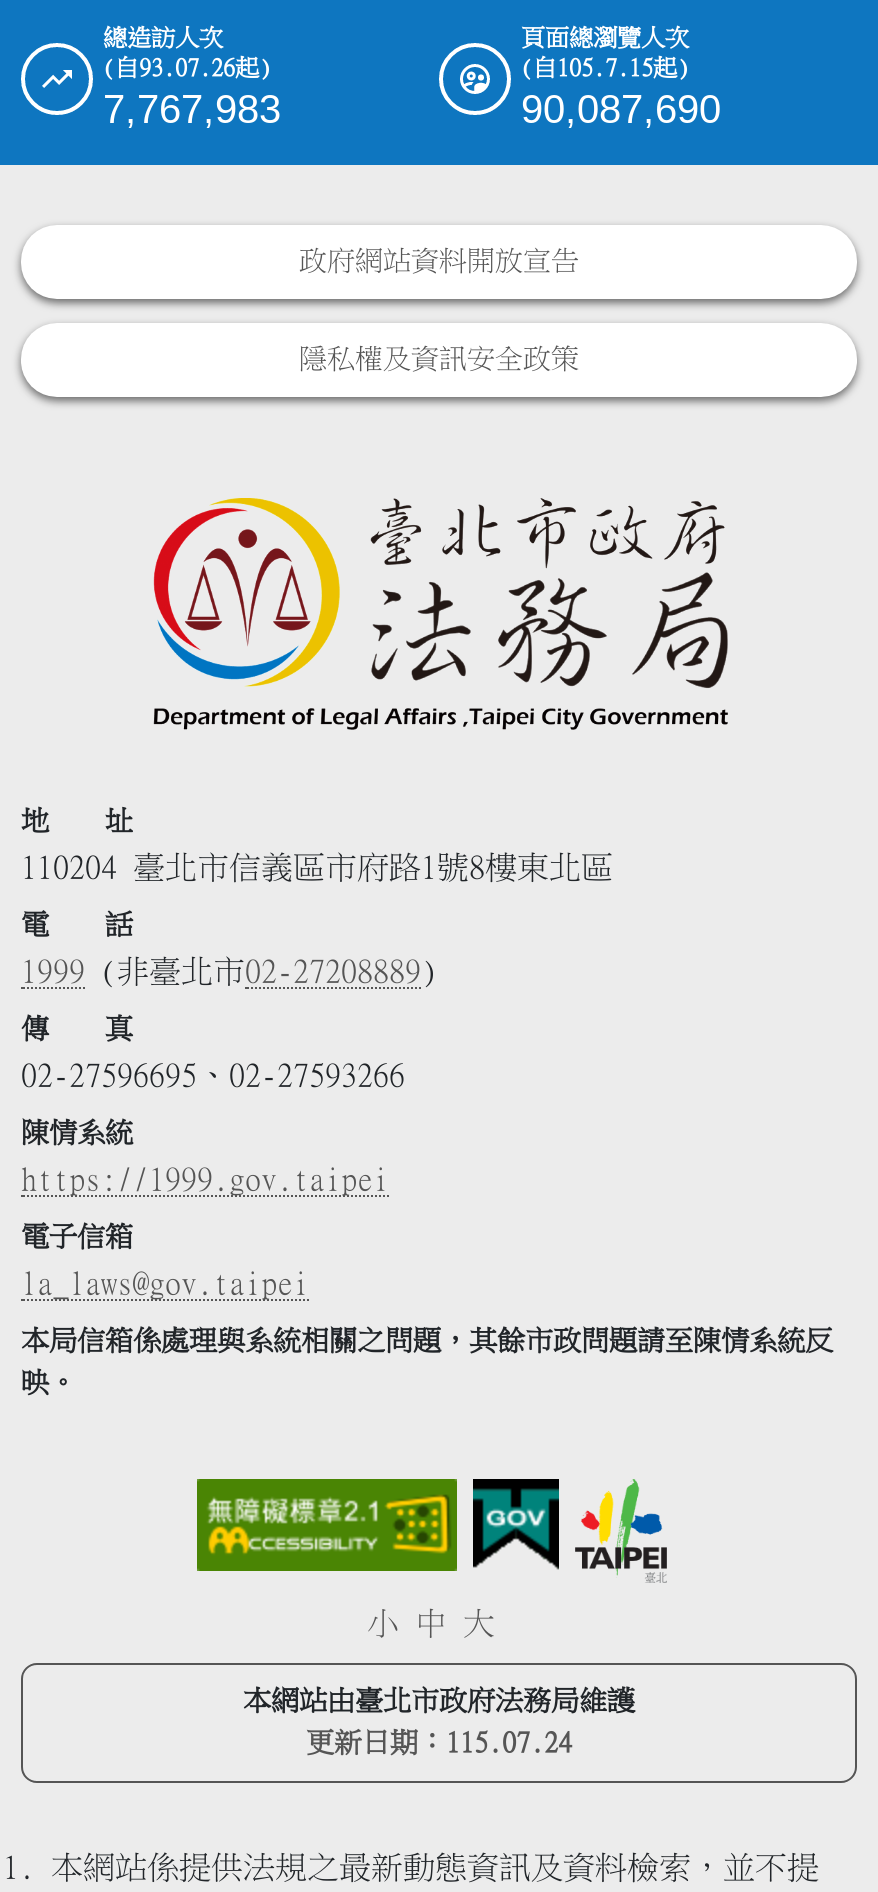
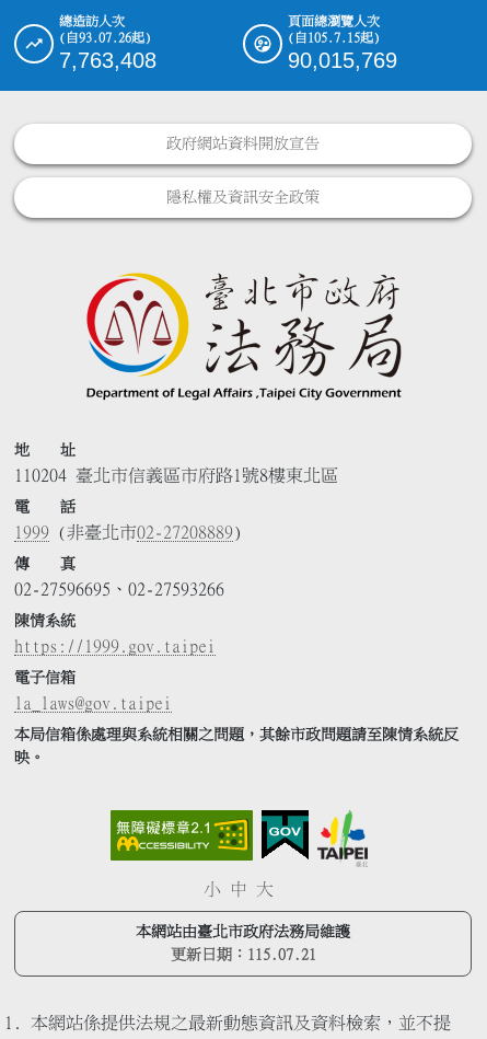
[103,87,281,131] 7,767,983 -> [59,48,156,72] 7,763,408
[521,87,721,131] 90,087,690 -> [288,48,397,72] 90,015,769
[306,1729,572,1757] 更新日期：115.07.24 -> [170,947,316,963] 更新日期：115.07.21

